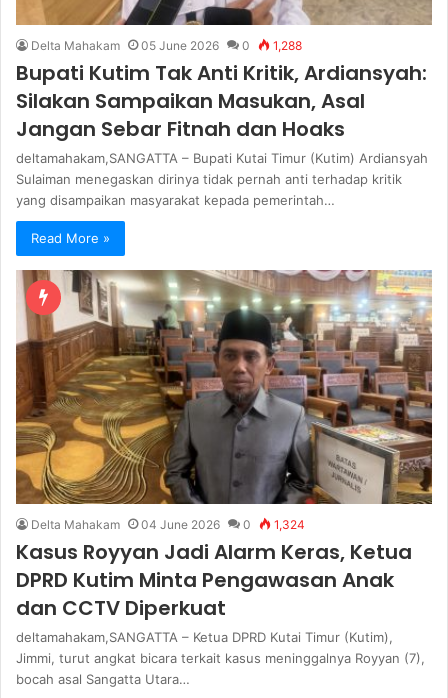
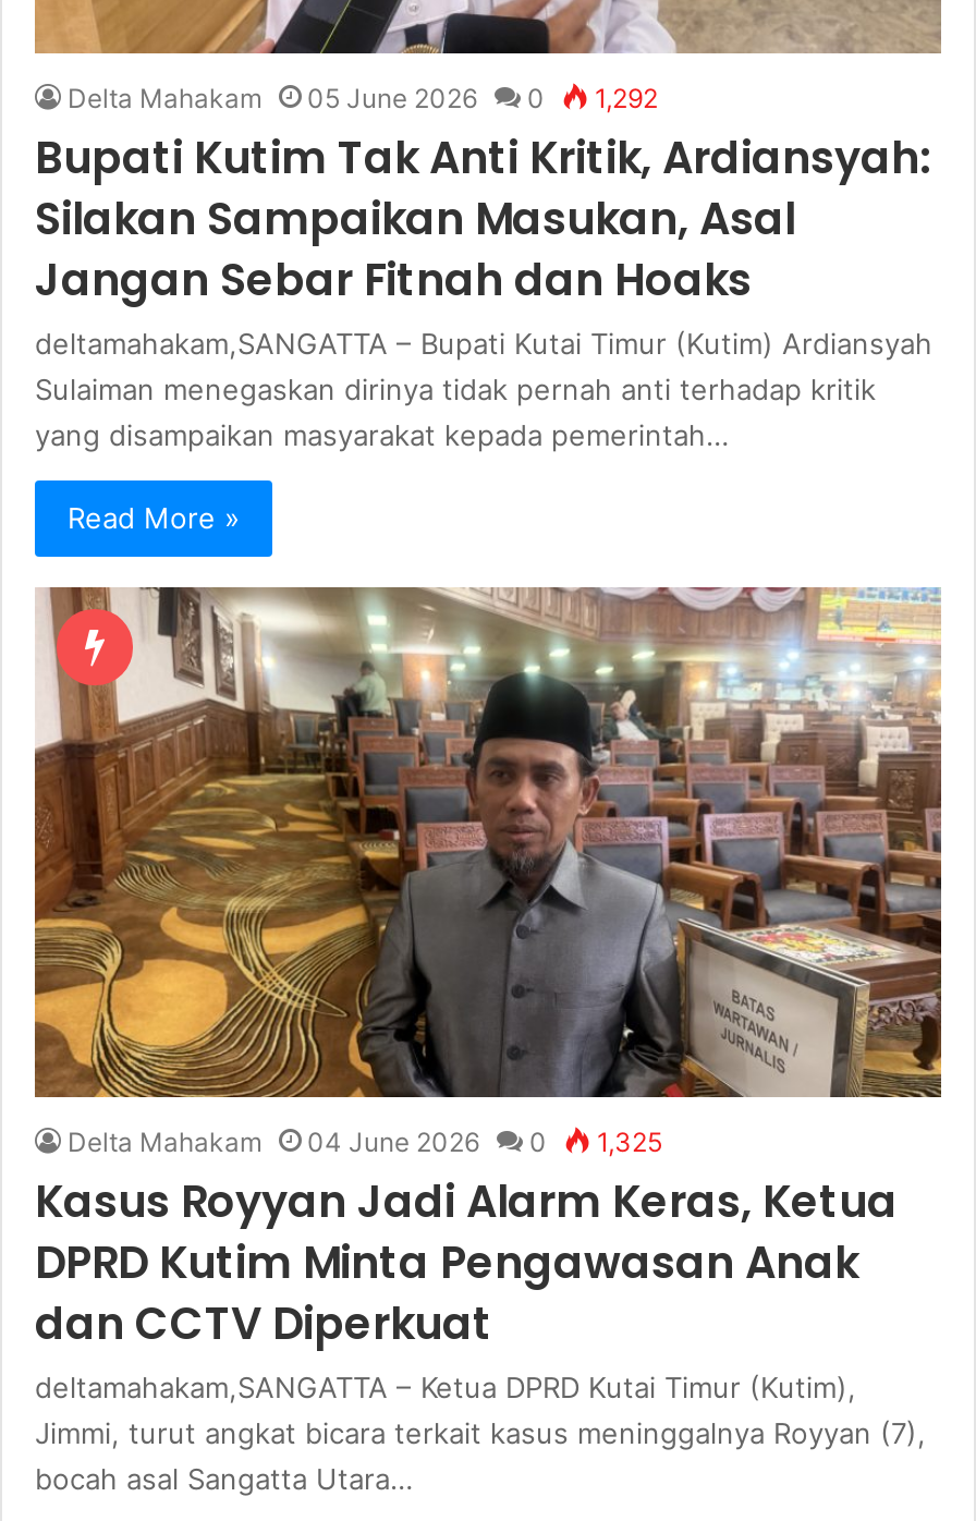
[31,38,302,53] Delta Mahakam 05 June 2026 0 1,288 -> [68,82,658,115] Delta Mahakam 05 June 2026 0 1,292
[31,517,305,532] Delta Mahakam 04 June 2026 0 1,324 -> [68,1126,662,1158] Delta Mahakam 04 June 2026 0 1,325

